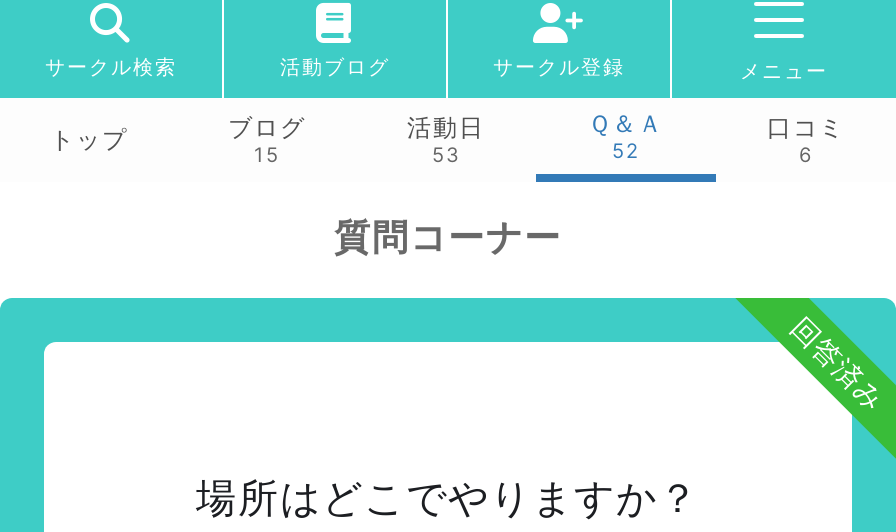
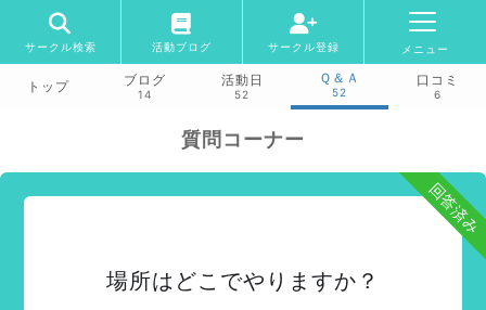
[254,142,280,166] 15 -> [138,88,152,101] 14
[432,142,460,166] 53 -> [234,88,250,101] 52

